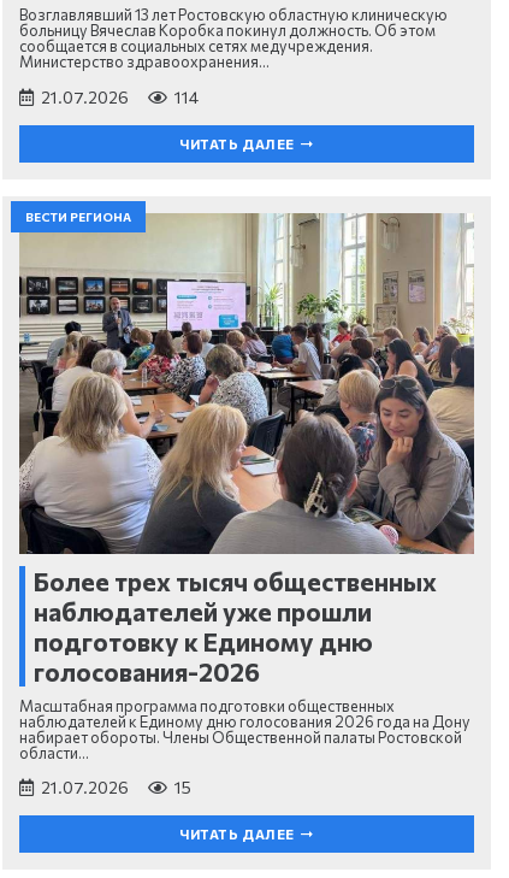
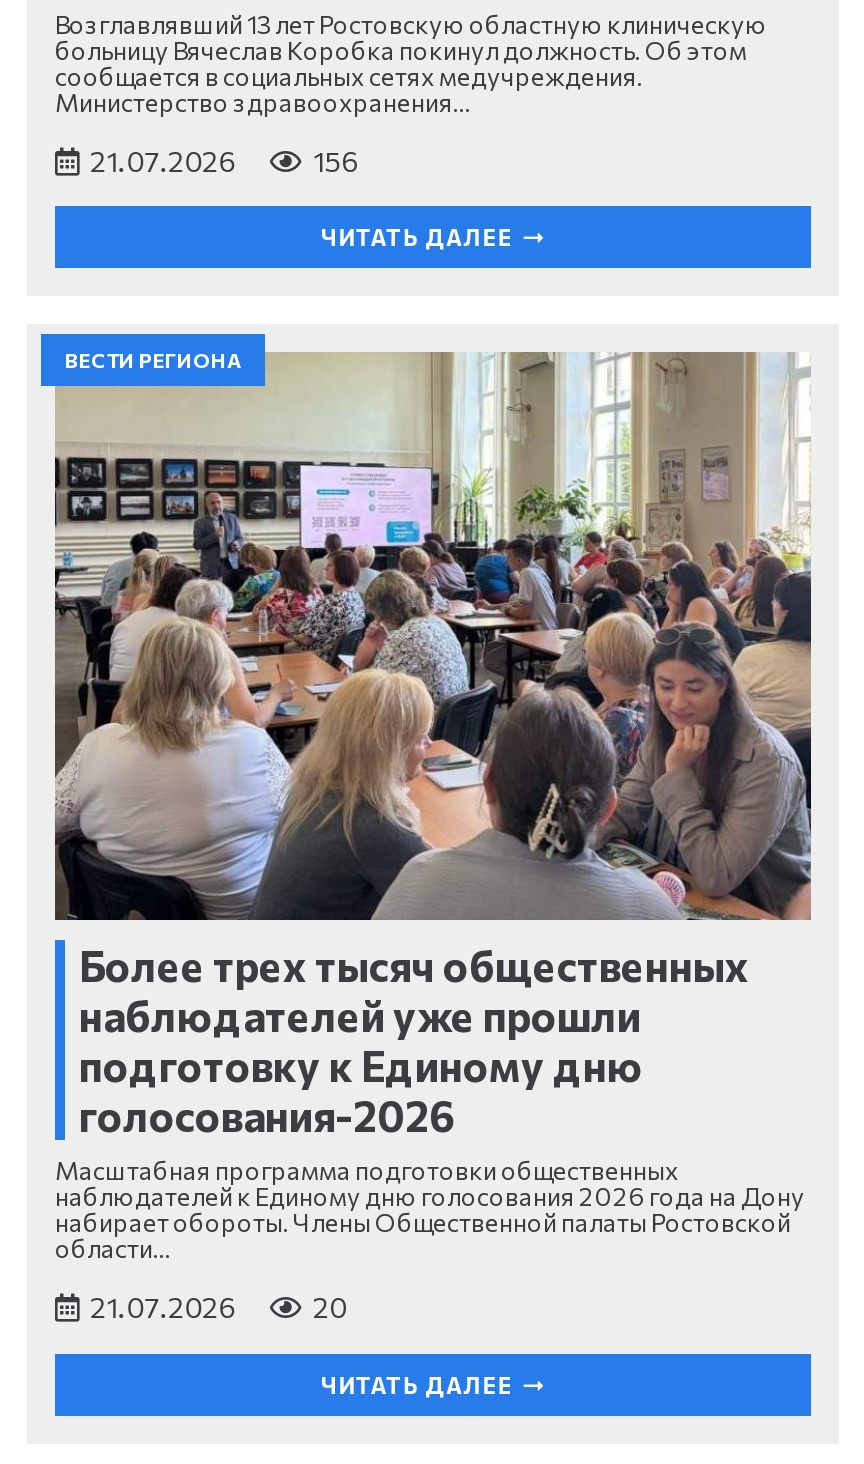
[174,87,199,107] 114 -> [313,144,359,178] 156
[174,777,191,798] 15 -> [313,1291,347,1325] 20

